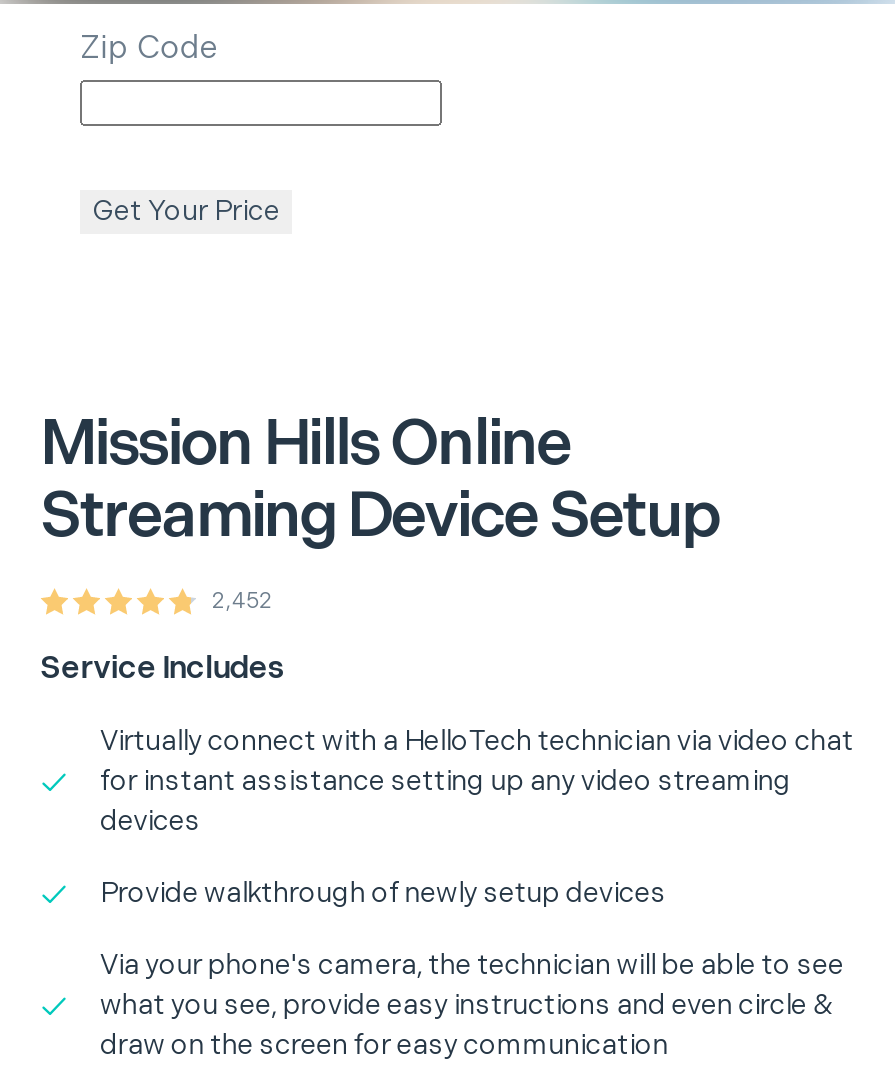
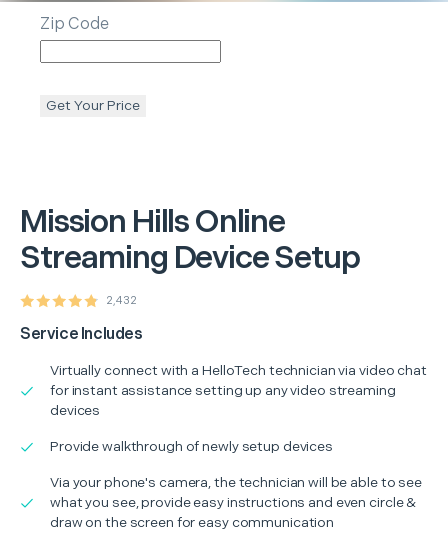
[212,588,273,614] 2,452 -> [106,294,137,307] 2,432

